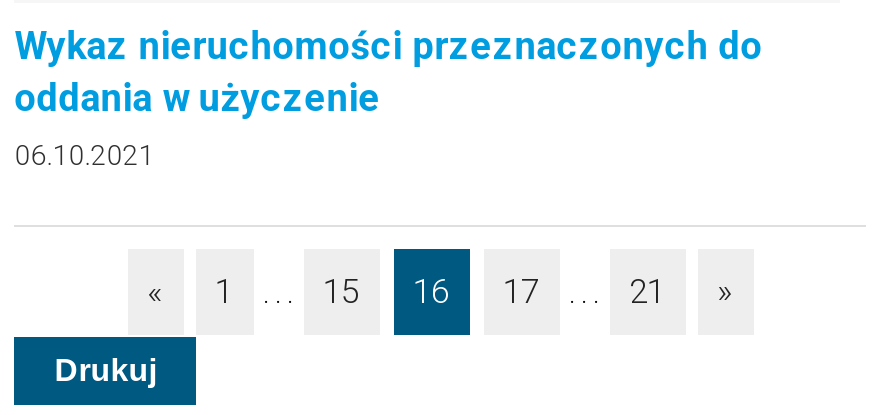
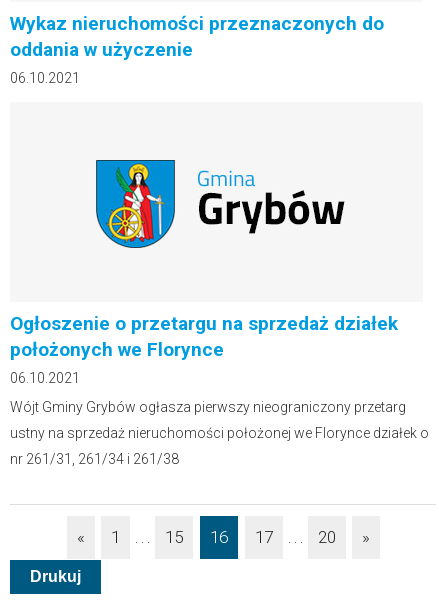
none -> [10,312,429,467] Ogłoszenie o przetargu na sprzedaż działek | położonych we Florynce | 06.10.2021 | Wójt Gminy Grybów ogłasza pierwszy nieograniczony przetarg | ustny na sprzedaż nieruchomości położonej we Florynce działek o | nr 261/31, 261/34 i 261/38
none -> [95,159,176,249] [image]
none -> [197,170,345,235] [image]
[629,271,665,311] 21 -> [317,527,335,547] 20

